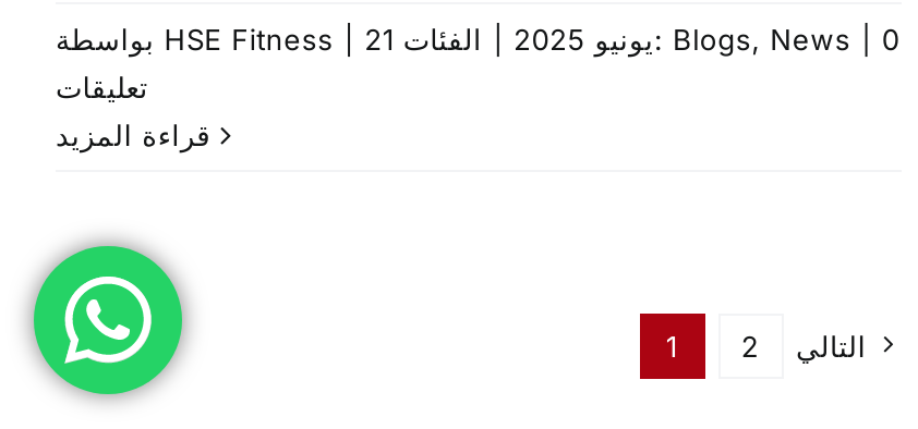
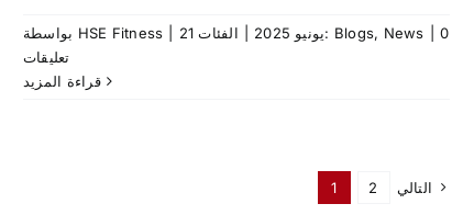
[25,237,191,403] [image] -> none

